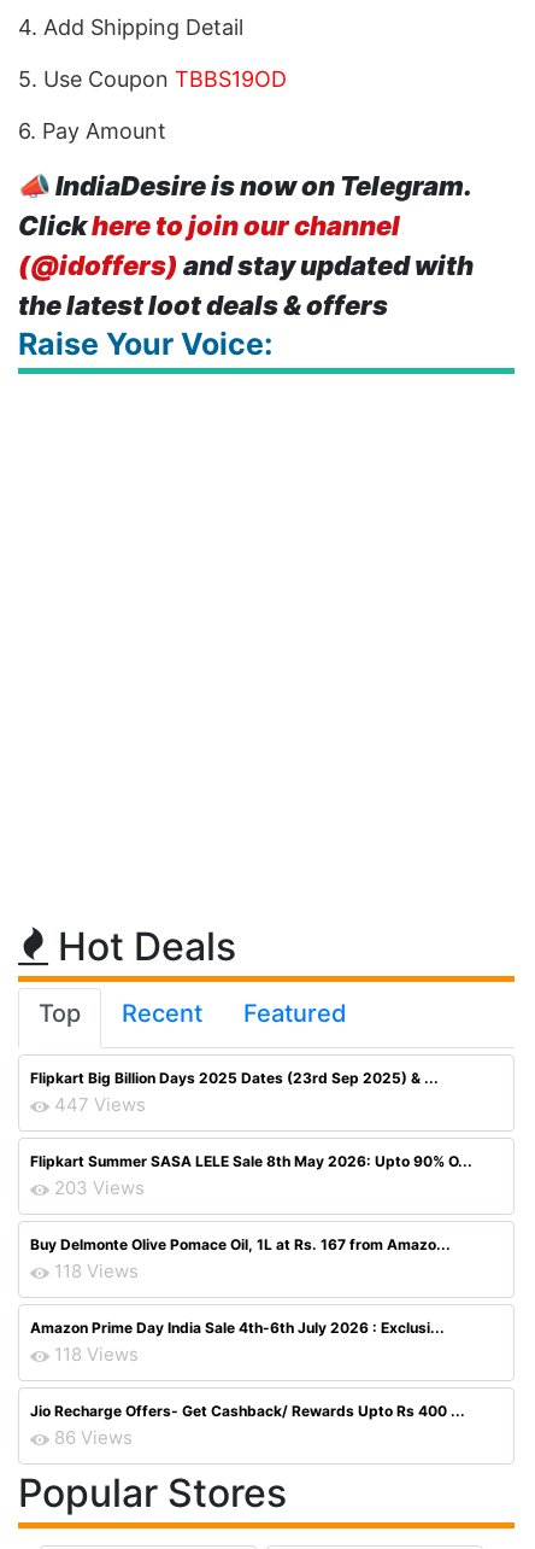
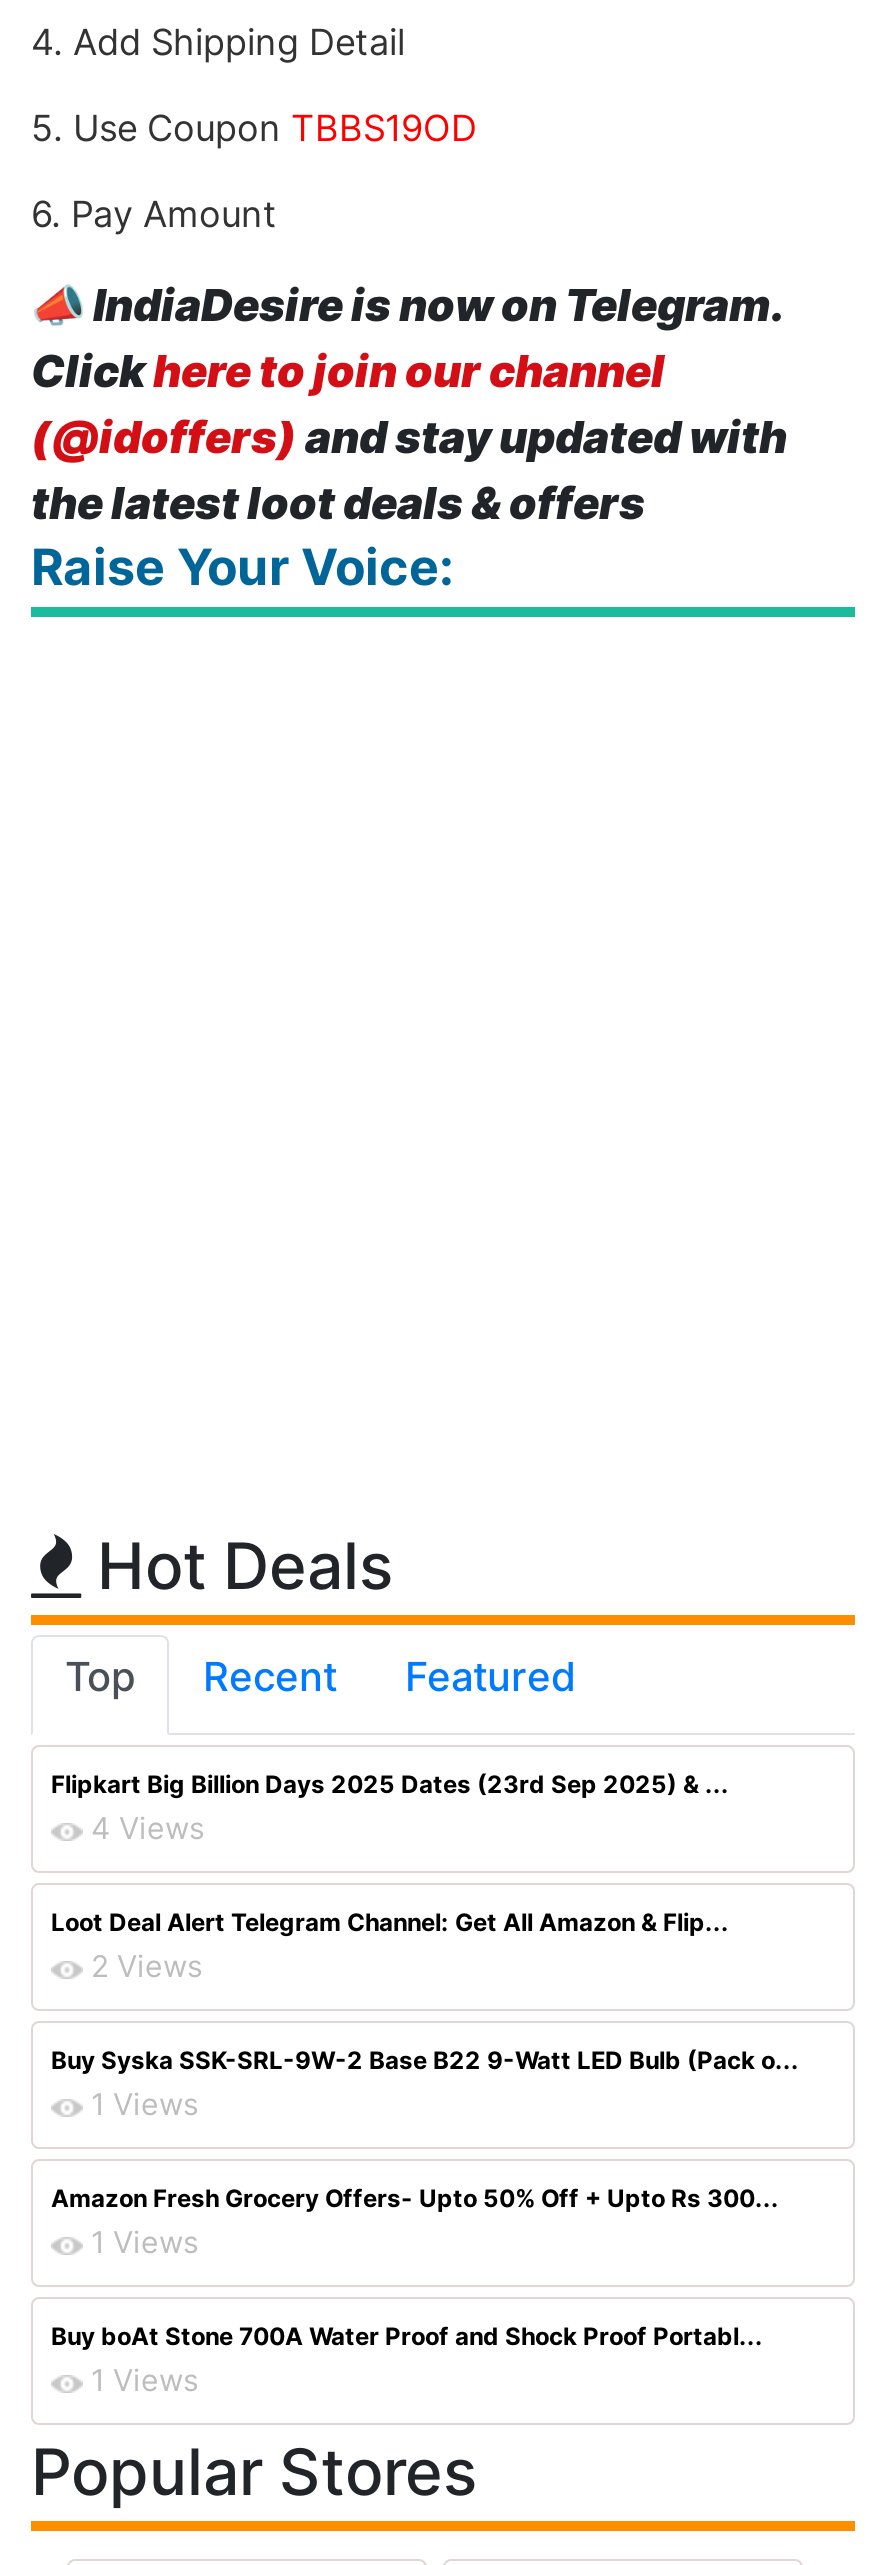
[54,1093,146,1116] 447 Views -> [91,1809,205,1847] 4 Views
[30,1152,472,1199] Flipkart Summer SASA LELE Sale 8th May 2026: Upto 90% O... | 203 Views -> [51,1907,729,1985] Loot Deal Alert Telegram Channel: Get All Amazon & Flip... | 2 Views
[30,1235,451,1282] Buy Delmonte Olive Pomace Oil, 1L at Rs. 167 from Amazo... | 118 Views -> [51,2045,799,2123] Buy Syska SSK-SRL-9W-2 Base B22 9-Watt LED Bulb (Pack o... | 1 Views
[30,1319,445,1366] Amazon Prime Day India Sale 4th-6th July 2026 : Exclusi... | 118 Views -> [51,2183,779,2261] Amazon Fresh Grocery Offers- Upto 50% Off + Upto Rs 300... | 1 Views
[30,1402,465,1449] Jio Recharge Offers- Get Cashback/ Rewards Upto Rs 400 ... | 86 Views -> [51,2321,763,2399] Buy boAt Stone 700A Water Proof and Shock Proof Portabl... | 1 Views

